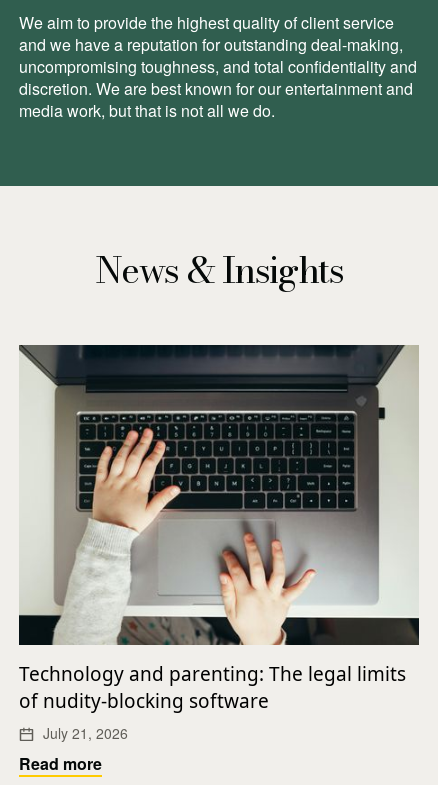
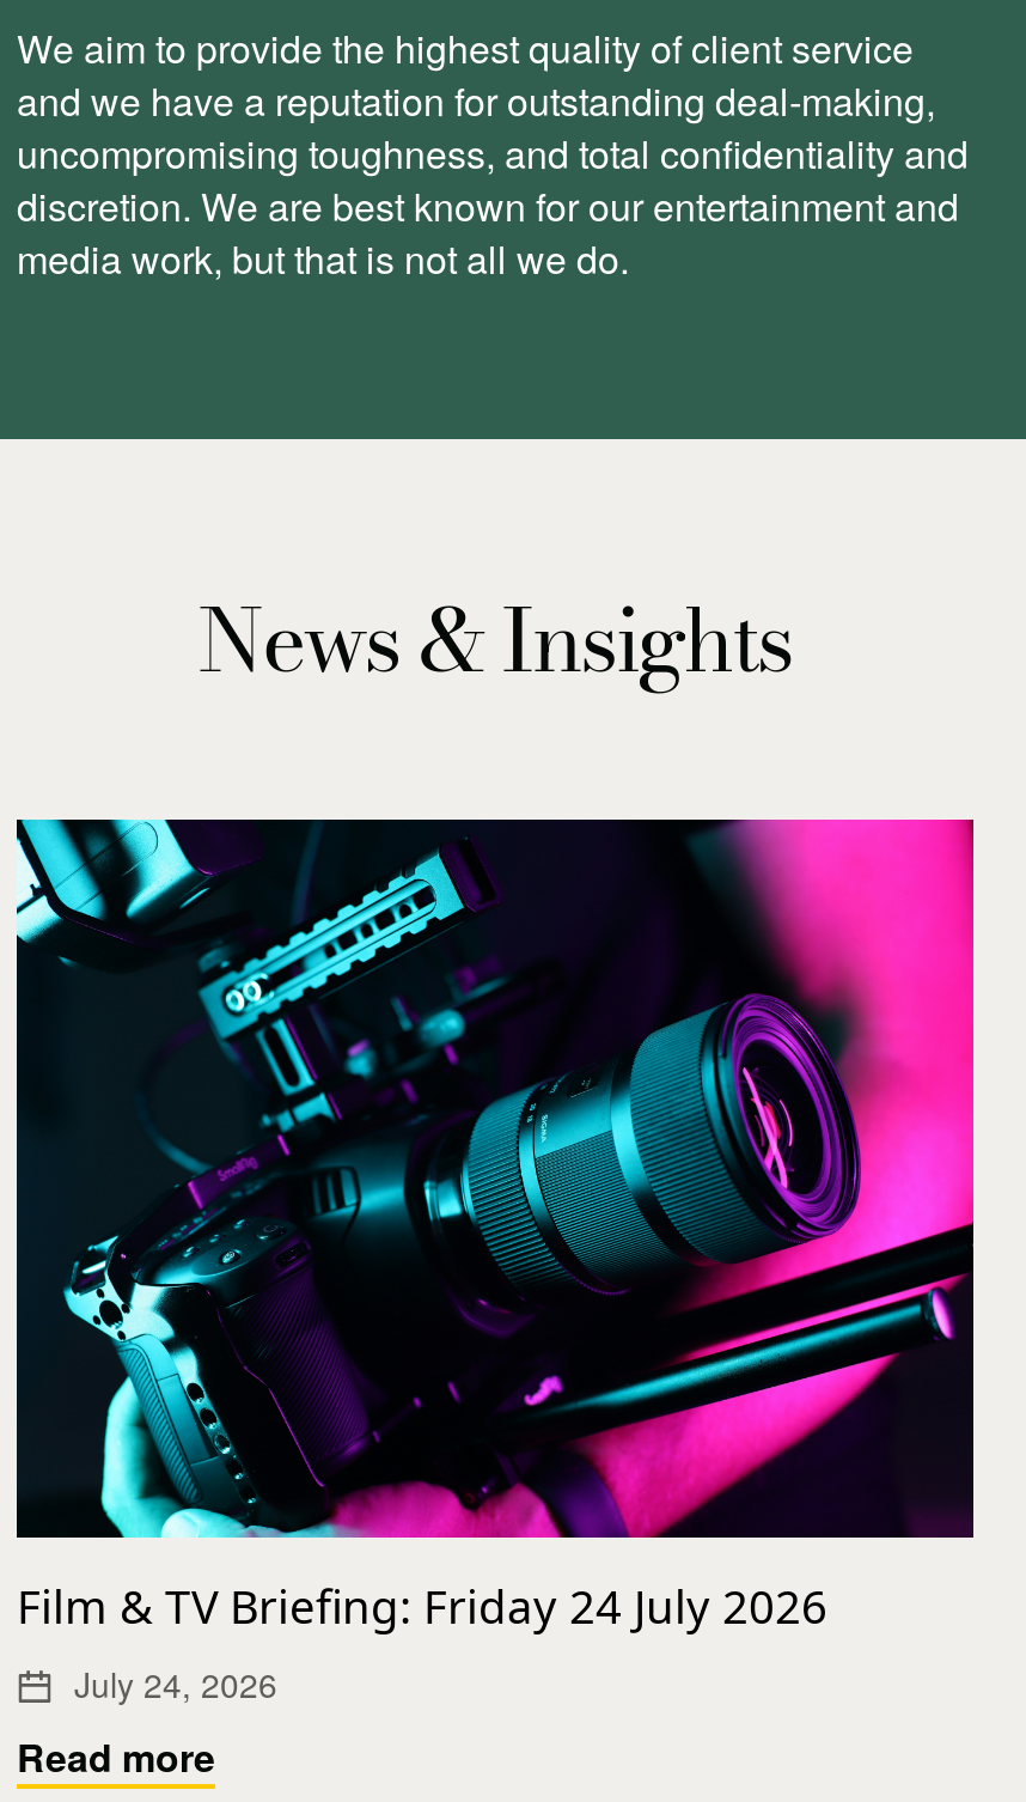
[18,344,419,743] [image] | Technology and parenting: The legal limits | of nudity-blocking software | July 21, 2026 -> [14,817,976,1708] [image] | Film & TV Briefing: Friday 24 July 2026 | July 24, 2026

